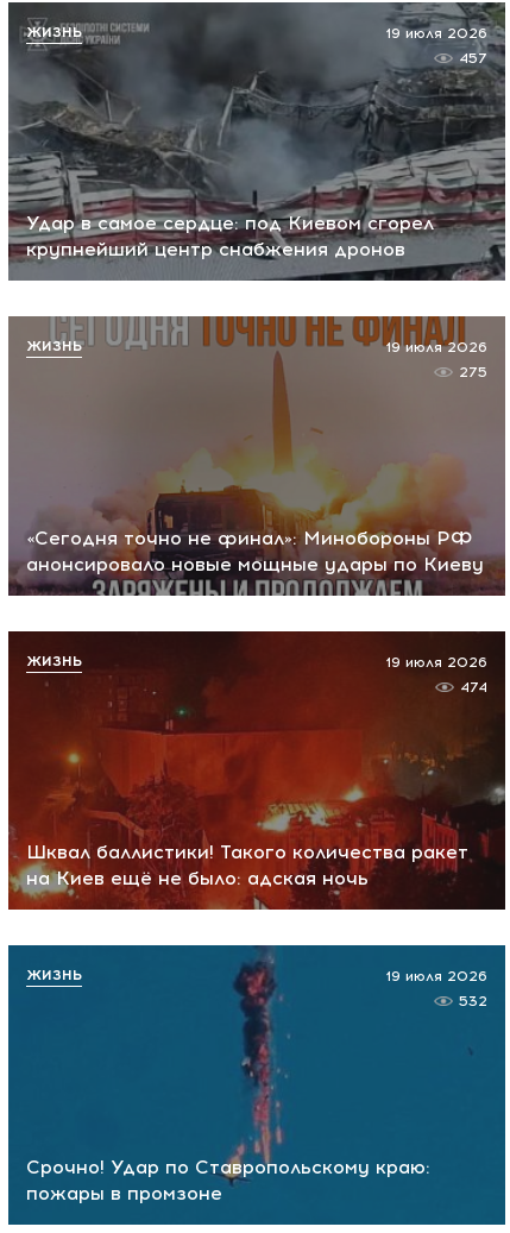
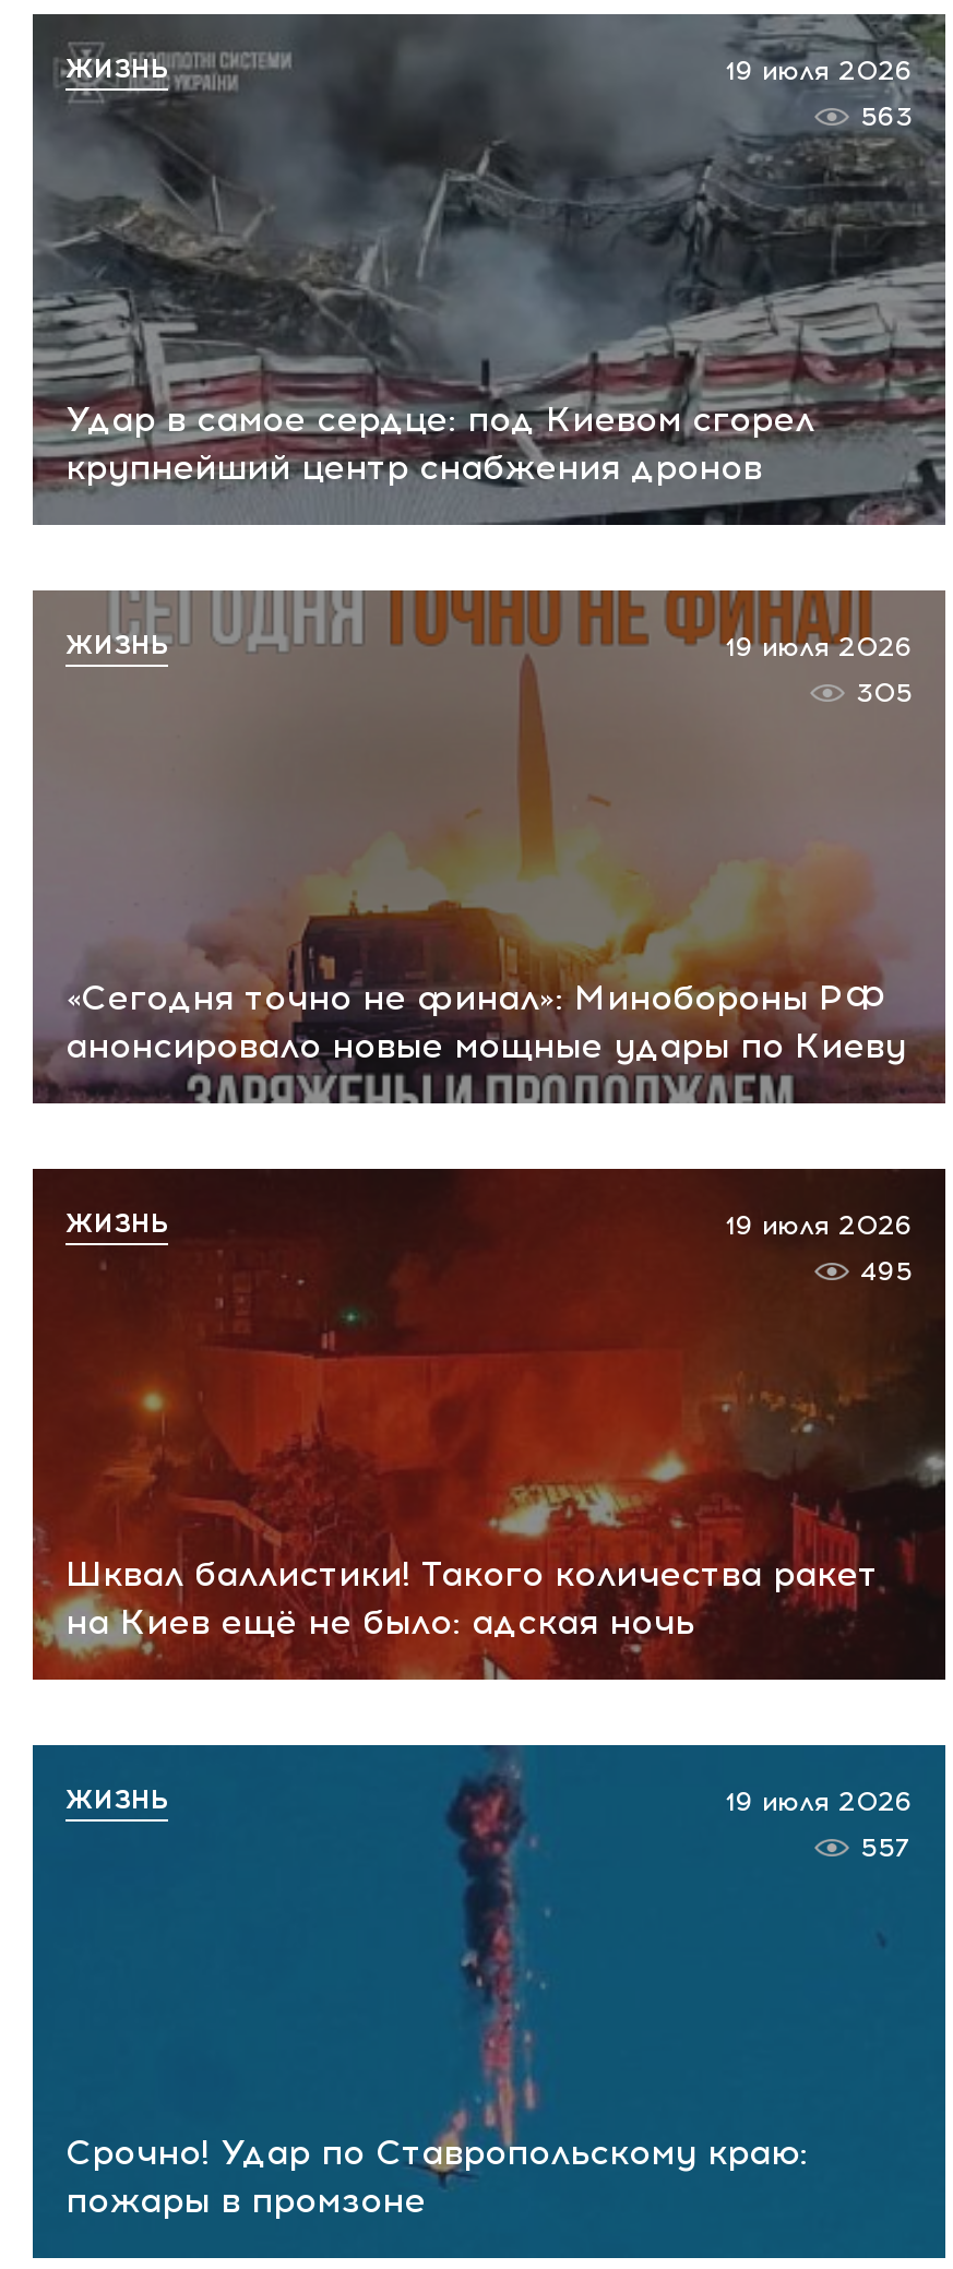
[459,49,487,66] 457 -> [860,100,913,131] 563
[459,364,487,381] 275 -> [856,678,913,709] 305
[460,678,487,695] 474 -> [860,1255,913,1286] 495
[459,993,487,1010] 532 -> [860,1833,913,1863] 557

